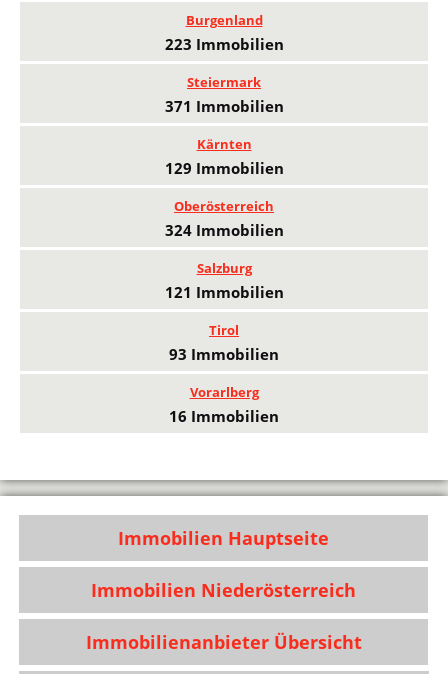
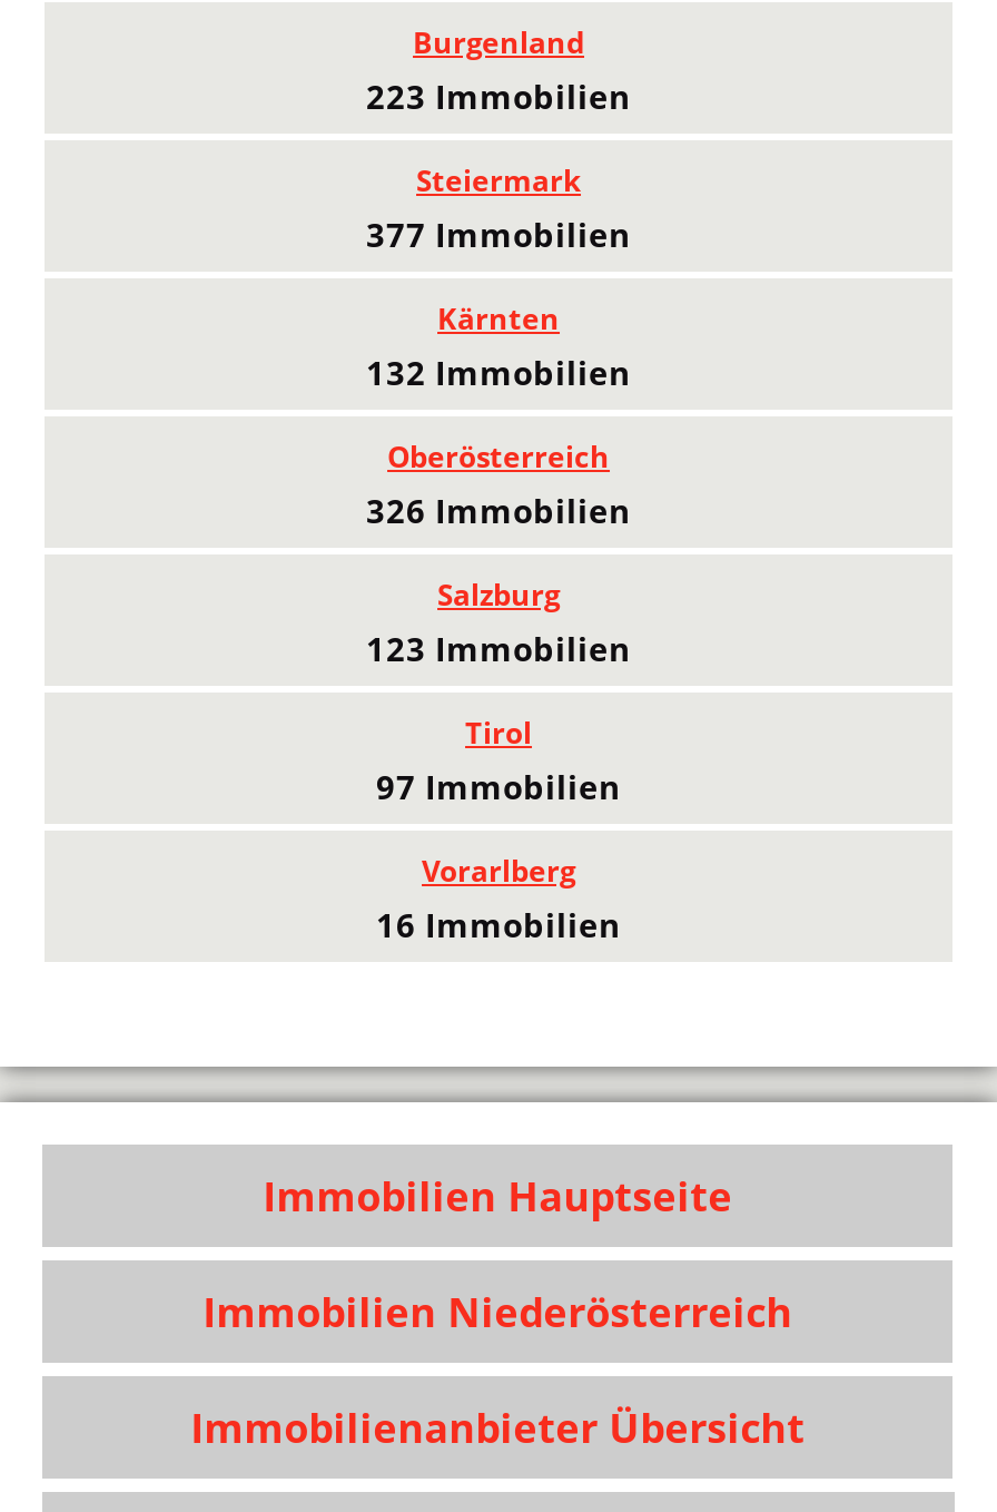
[164,96,283,116] 371 Immobilien -> [366,212,631,256] 377 Immobilien
[164,158,283,178] 129 Immobilien -> [366,350,631,394] 132 Immobilien
[164,220,283,240] 324 Immobilien -> [366,488,631,532] 326 Immobilien
[164,282,283,302] 121 Immobilien -> [366,626,631,670] 123 Immobilien
[169,344,279,364] 93 Immobilien -> [376,764,621,808] 97 Immobilien

